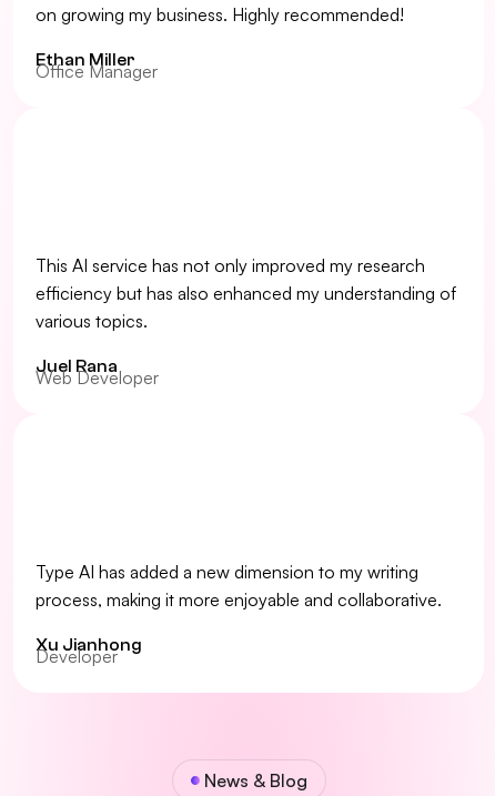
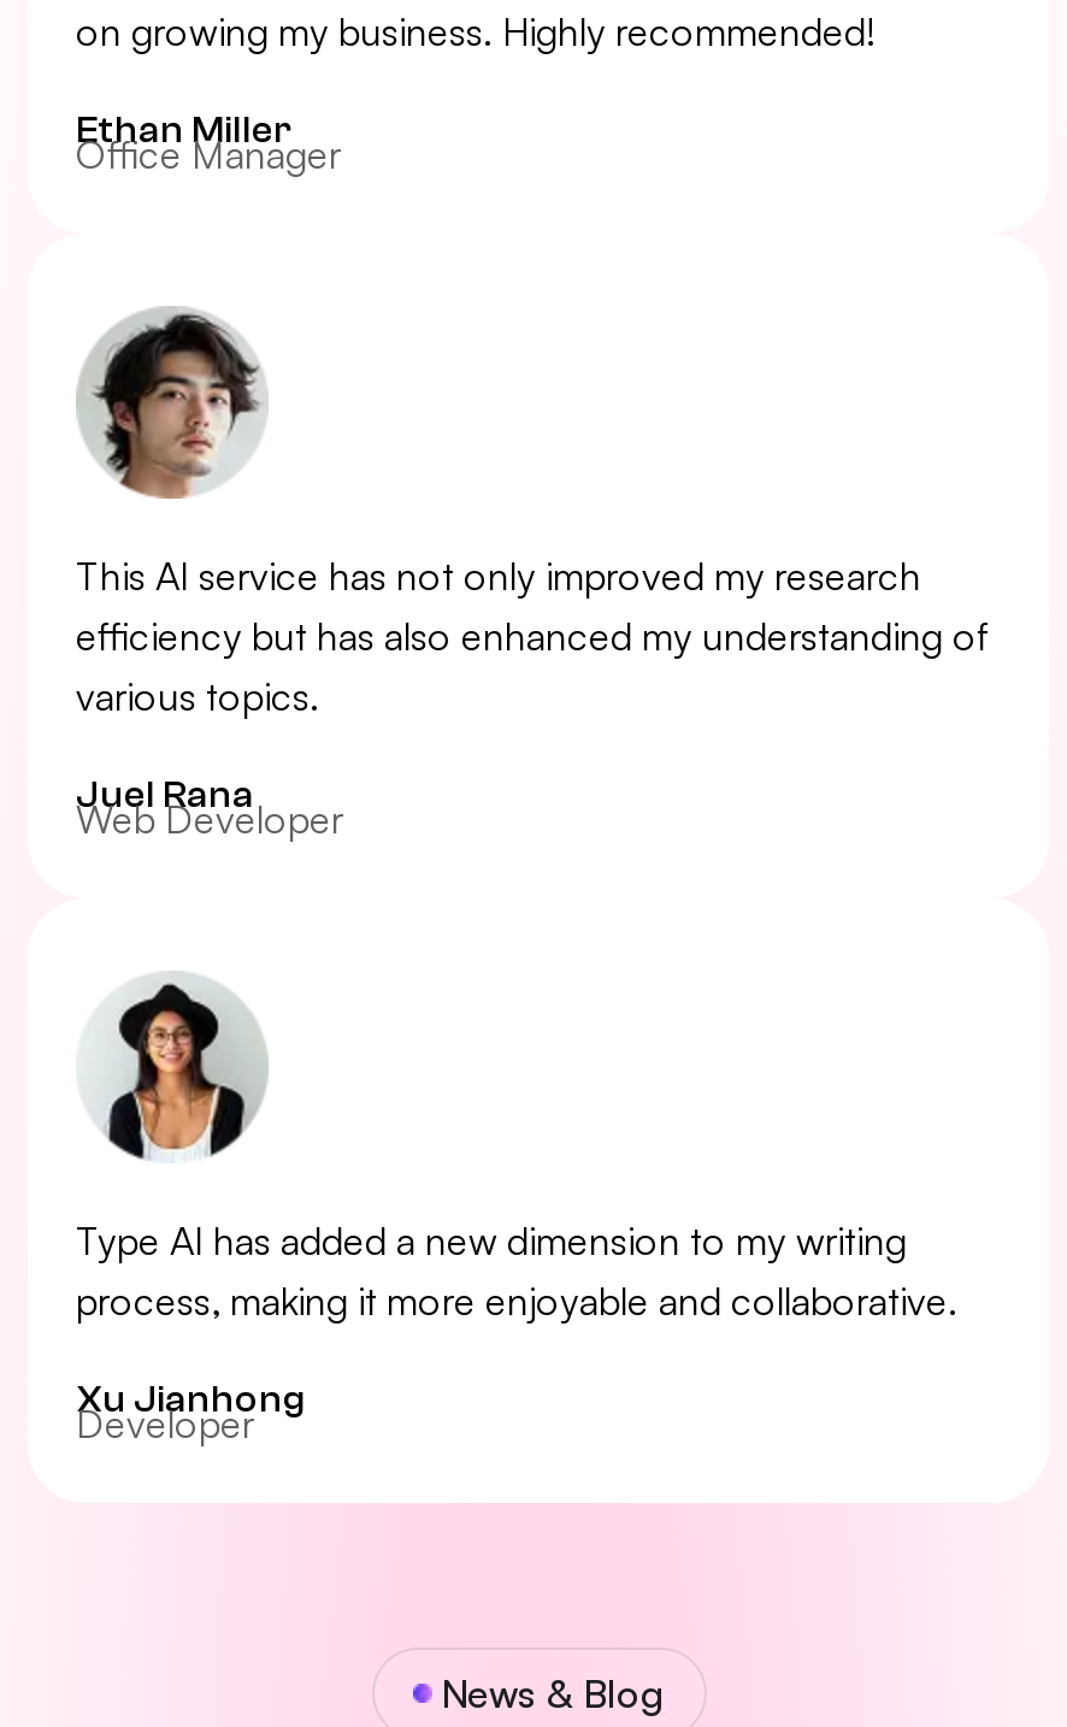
none -> [76,306,269,501] [image]
none -> [83,973,269,1161] [image]

